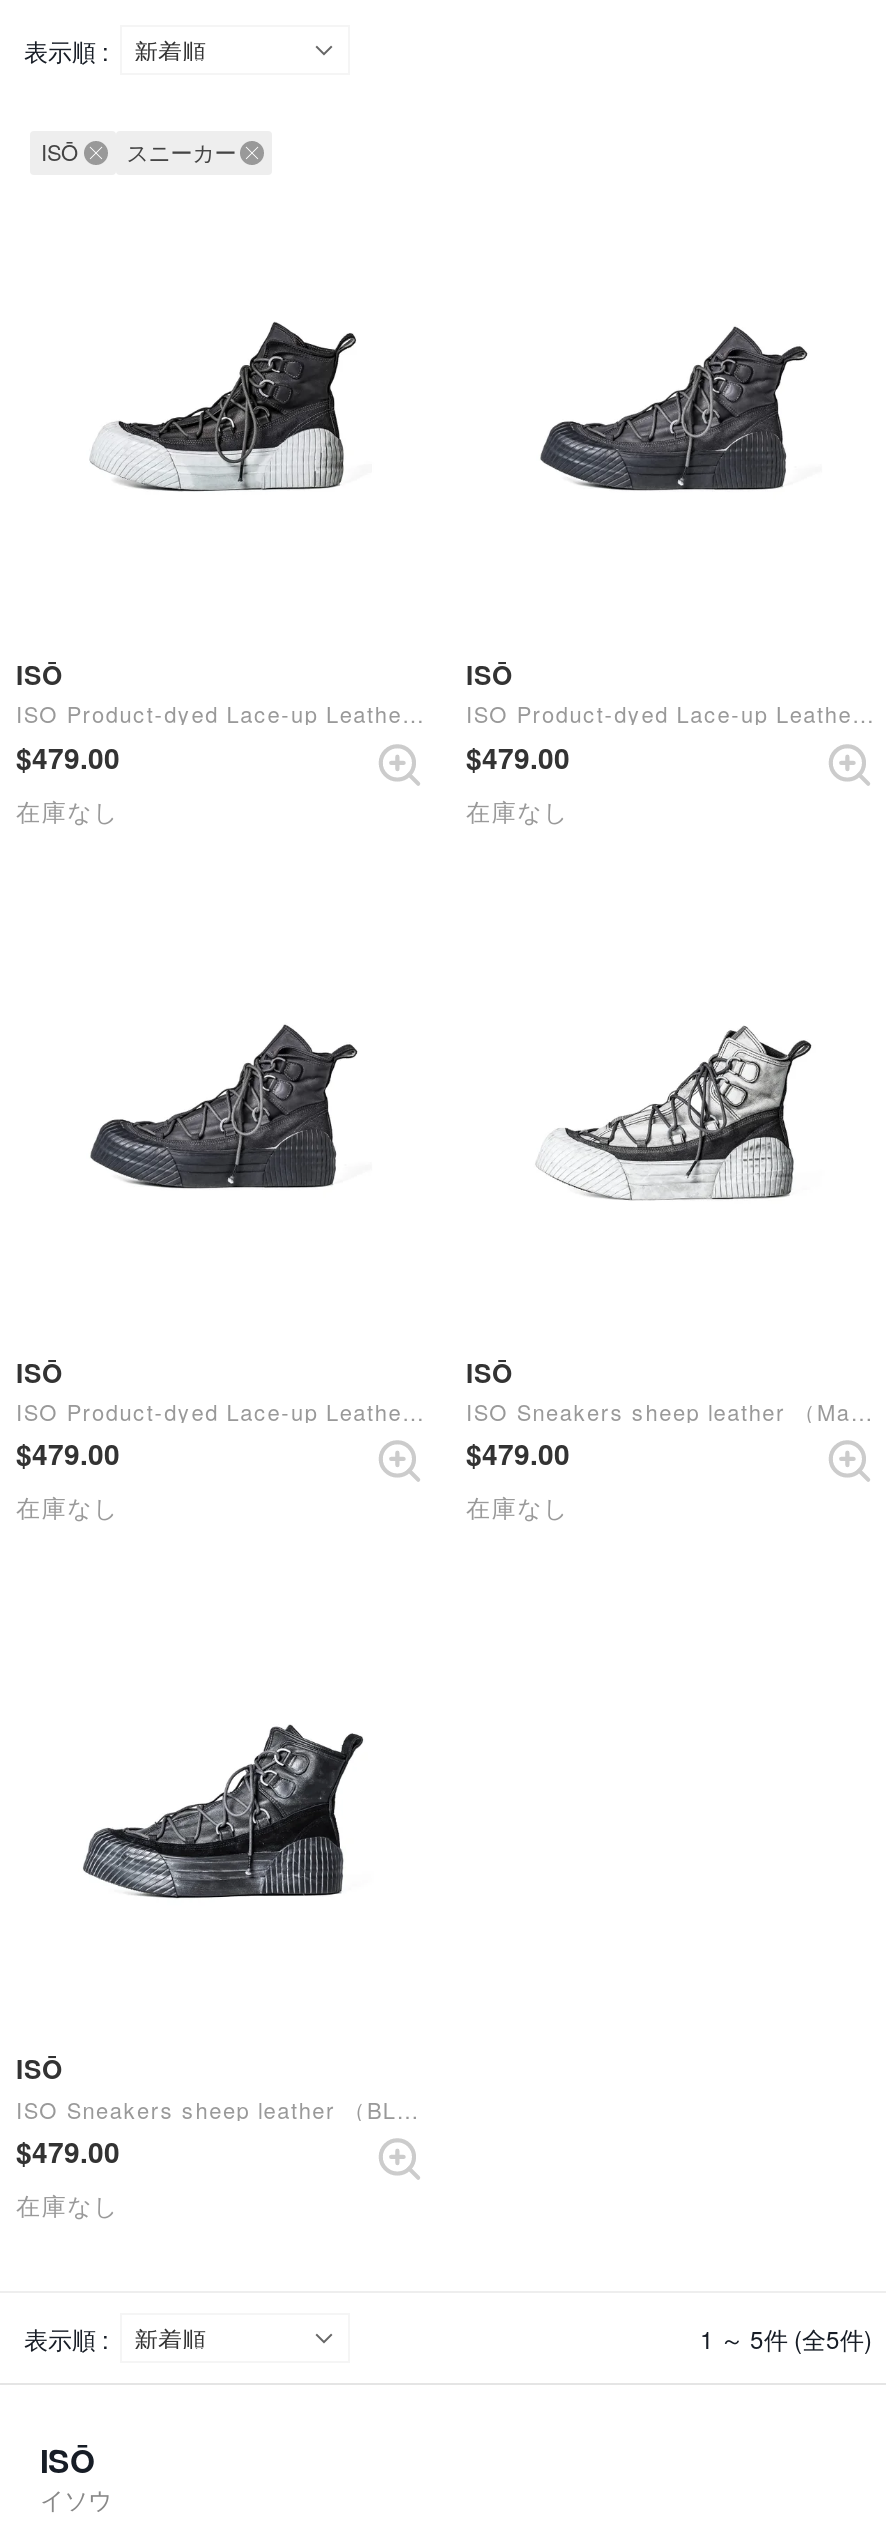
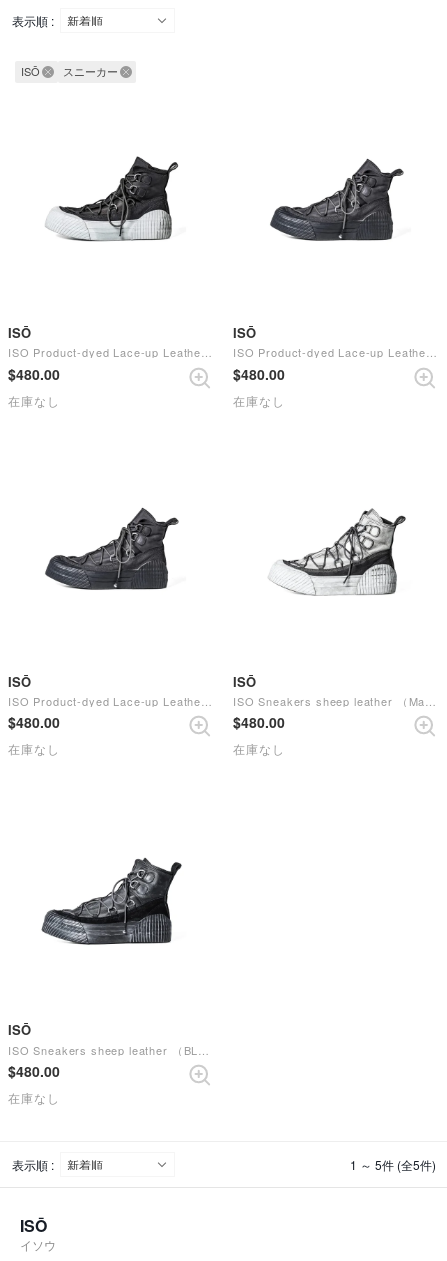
[16,736,120,776] $‌479.00 -> [8,363,60,383] $‌480.00
[466,736,570,776] $‌479.00 -> [233,363,285,383] $‌480.00
[16,1433,120,1473] $‌479.00 -> [8,712,60,732] $‌480.00
[466,1433,570,1473] $‌479.00 -> [233,712,285,732] $‌480.00
[16,2131,120,2171] $‌479.00 -> [8,1061,60,1081] $‌480.00

